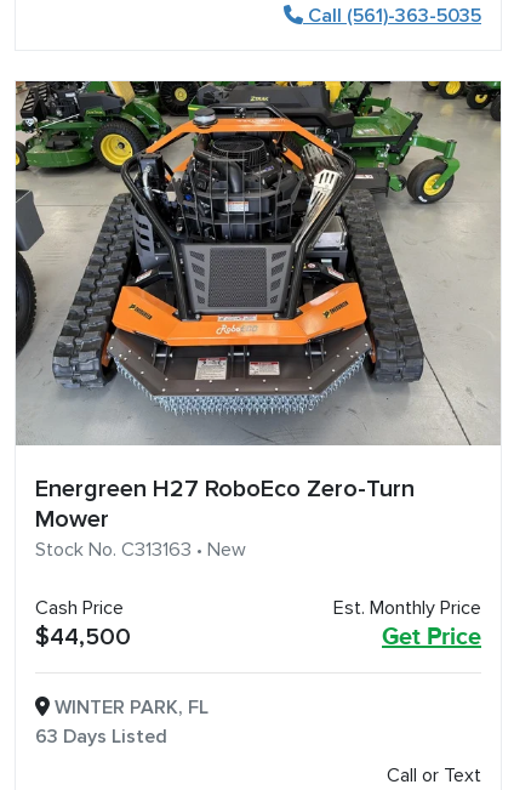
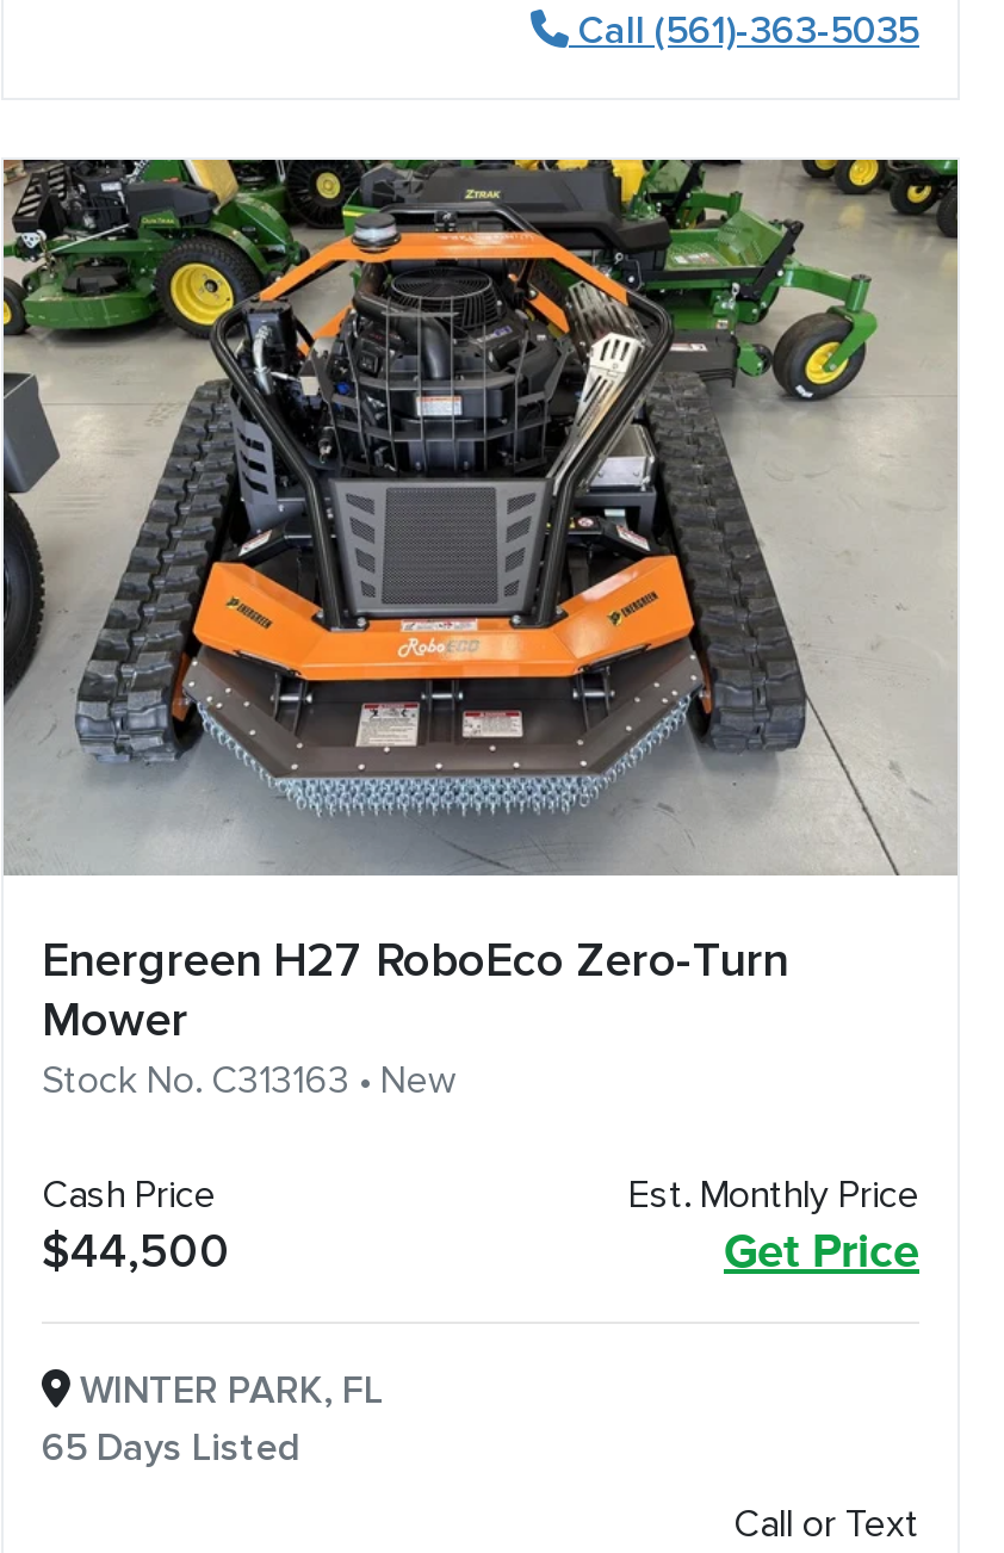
[35,724,167,748] 63 Days Listed -> [42,1423,302,1471] 65 Days Listed

